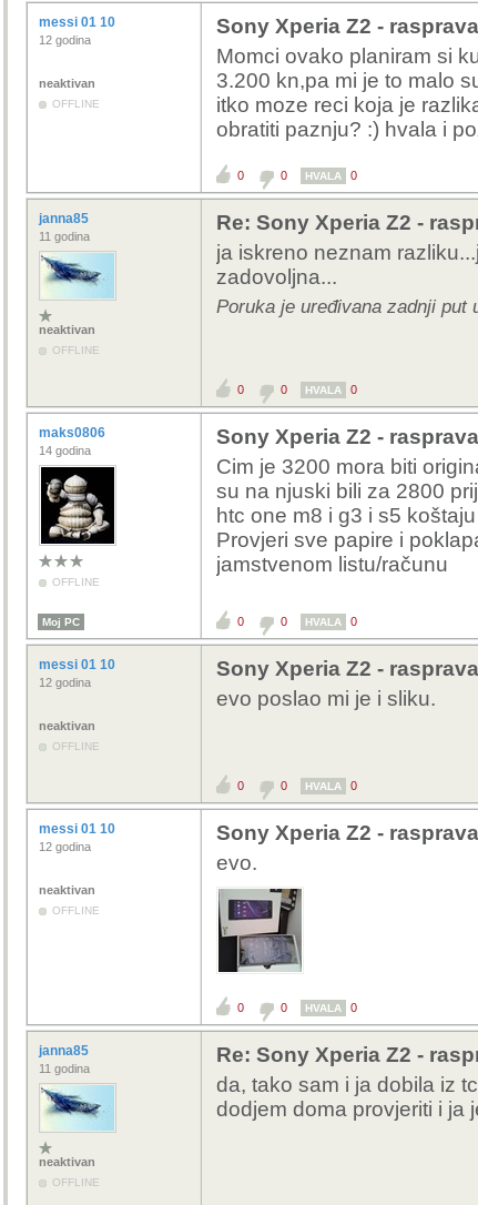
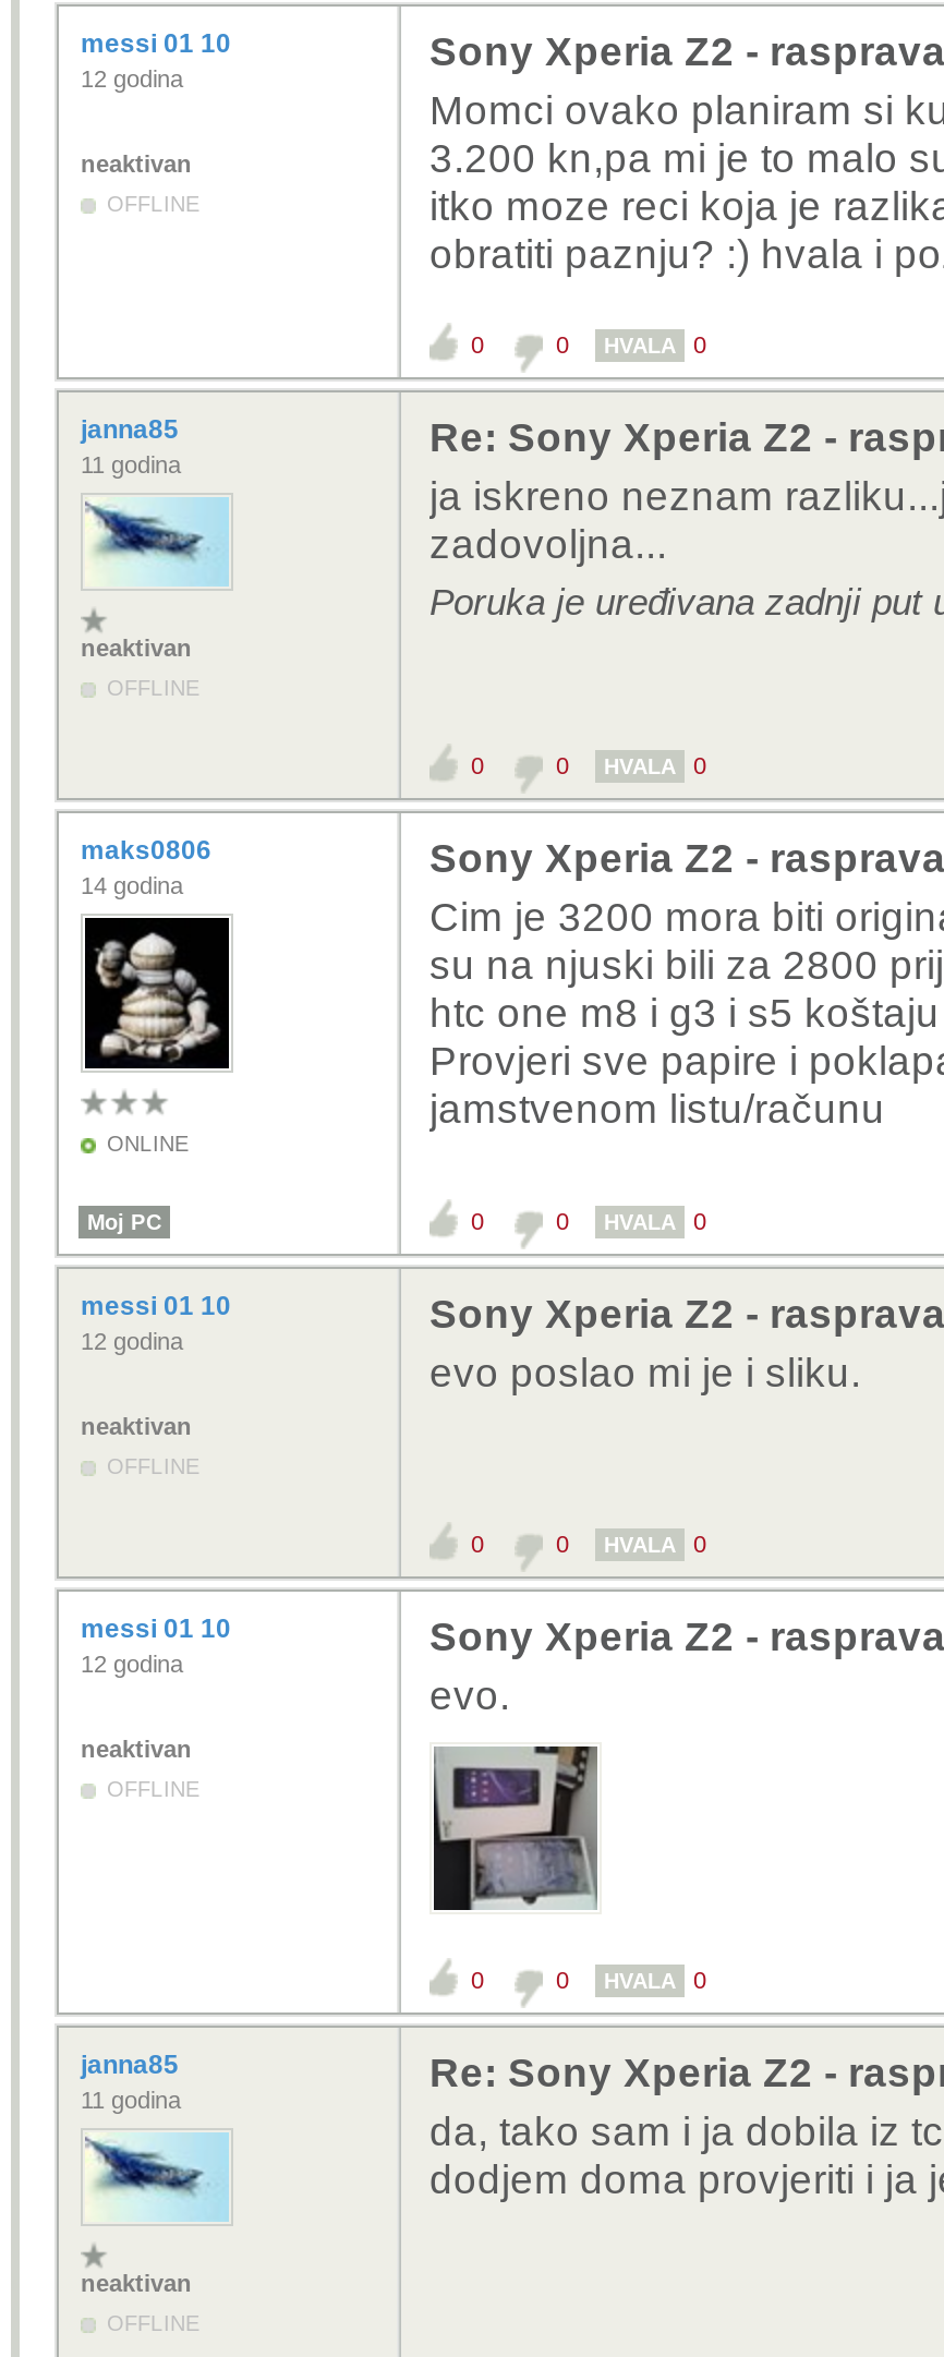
[52,576,100,588] OFFLINE -> [107,1132,190,1156] ONLINE

